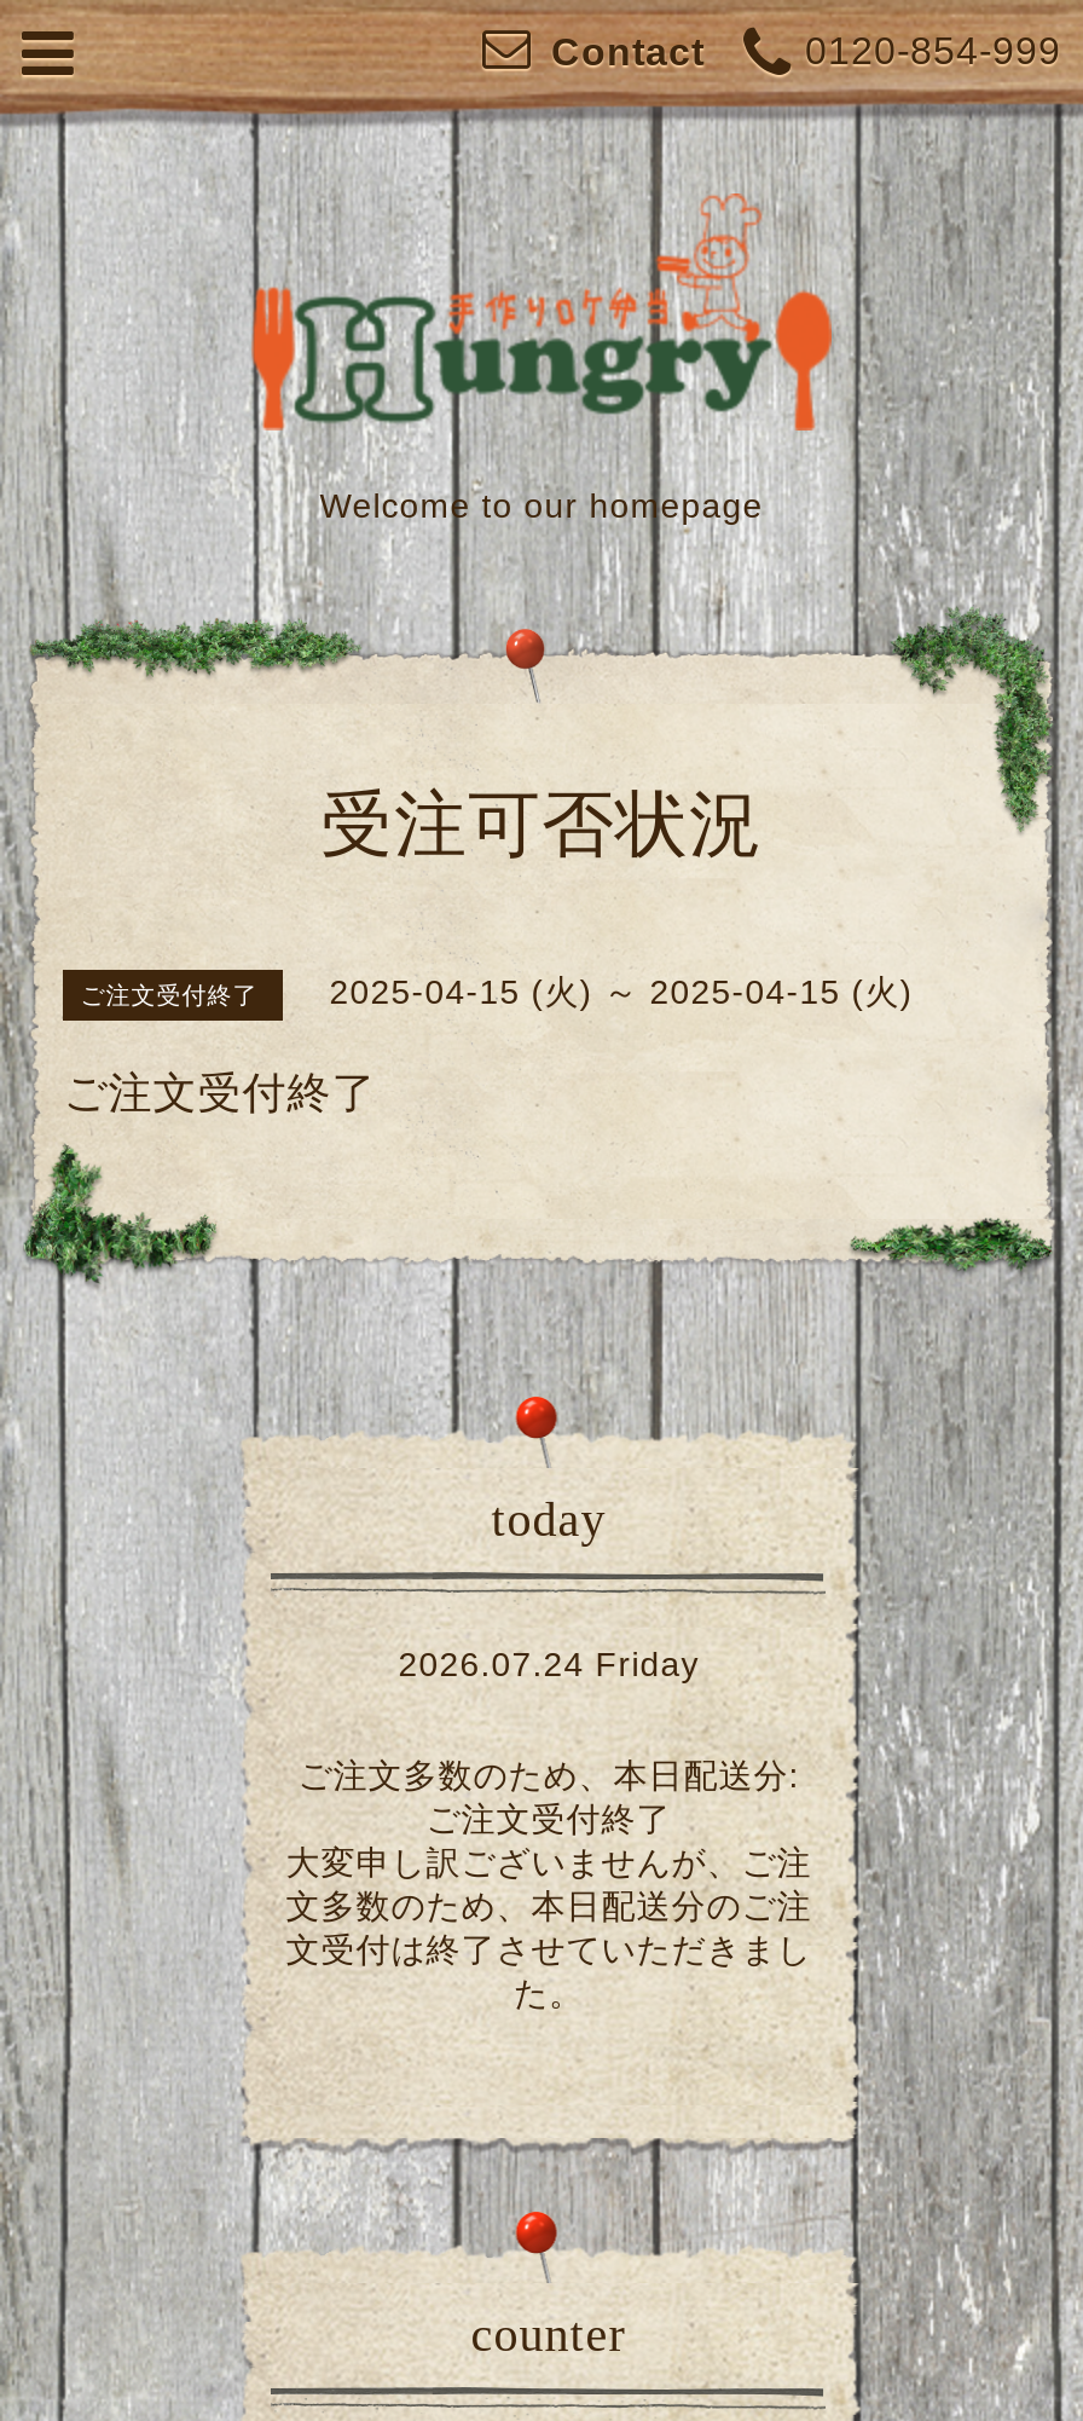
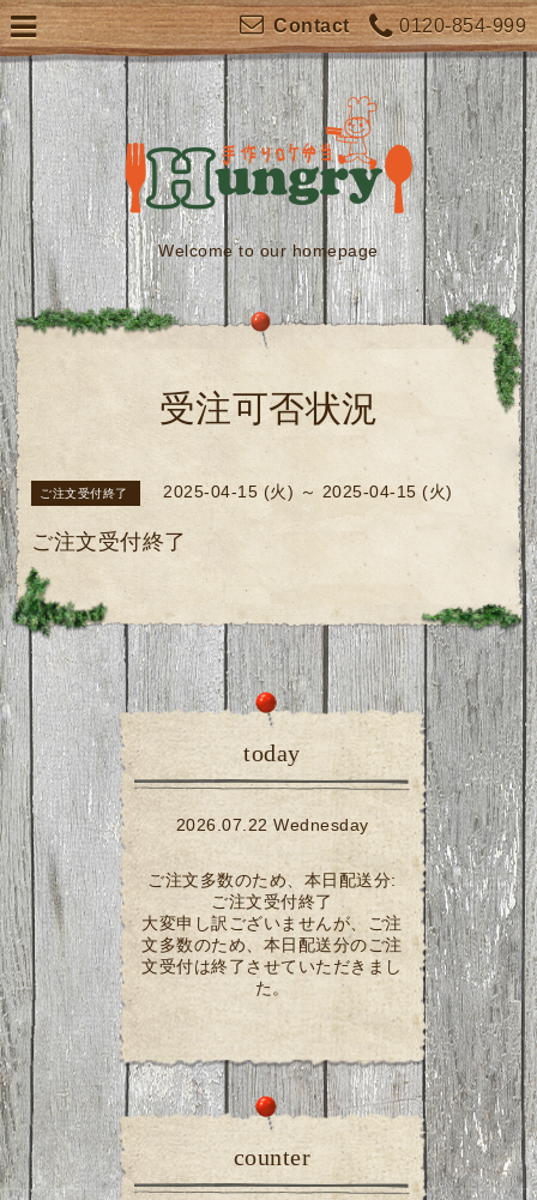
[398,1645,699,1684] 2026.07.24 Friday -> [176,816,369,835] 2026.07.22 Wednesday

